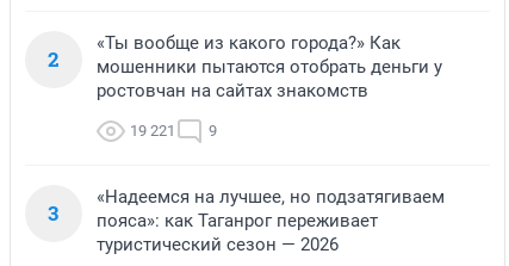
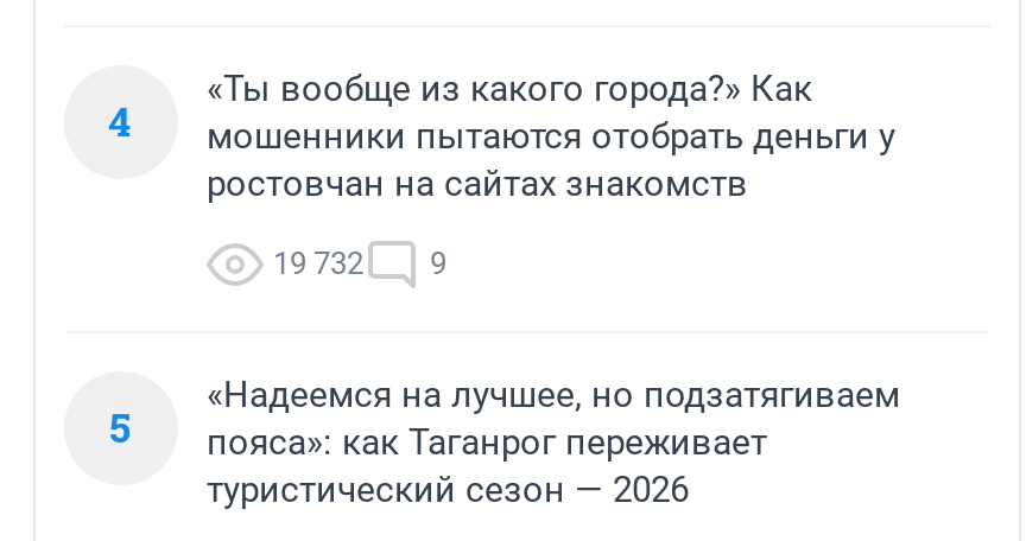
[48,45,442,78] 2 мошенники пытаются отобрать деньги у -> [108,94,895,158] 4 мошенники пытаются отобрать деньги у
[130,122,217,140] 19 221 9 -> [273,246,446,281] 19 732 9
[48,199,378,231] 3 пояса»: как Таганрог переживает -> [109,400,767,464] 5 пояса»: как Таганрог переживает

